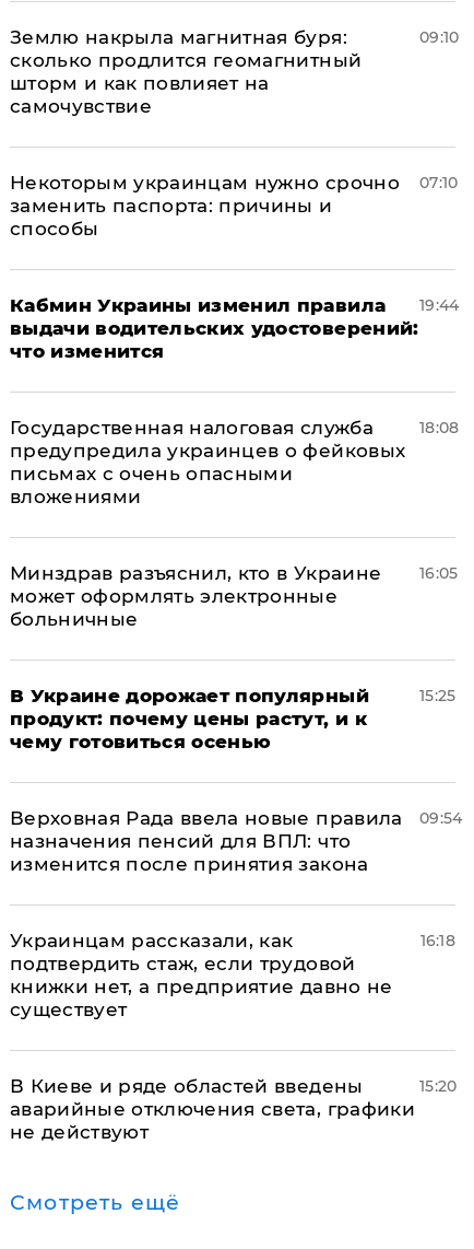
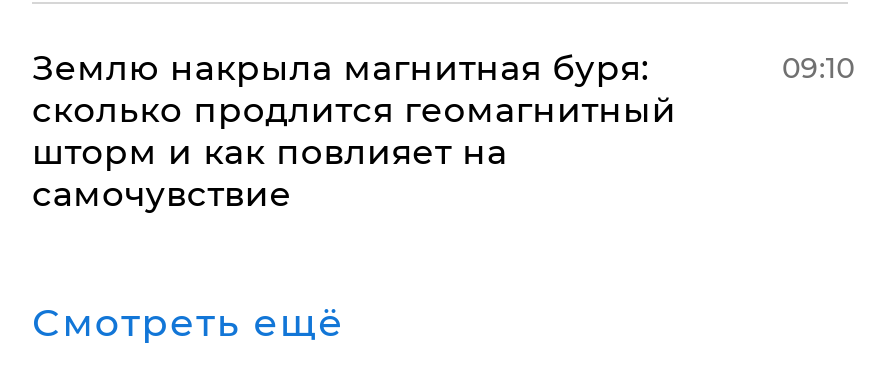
[10,172,400,240] Некоторым украинцам нужно срочно | заменить паспорта: причины и | способы -> none
[419,173,458,193] 07:10 -> none
[10,295,419,362] Кабмин Украины изменил правила | выдачи водительских удостоверений: | что изменится -> none
[419,296,459,315] 19:44 -> none
[10,417,405,508] Государственная налоговая служба | предупредила украинцев о фейковых | письмах с очень опасными | вложениями -> none
[419,418,459,438] 18:08 -> none
[10,563,381,630] Минздрав разъяснил, кто в Украине | может оформлять электронные | больничные -> none
[419,564,458,583] 16:05 -> none
[10,685,369,753] В Украине дорожает популярный | продукт: почему цены растут, и к | чему готовиться осенью -> none
[419,686,456,706] 15:25 -> none
[10,808,403,875] Верховная Рада ввела новые правила | назначения пенсий для ВПЛ: что | изменится после принятия закона -> none
[419,809,462,828] 09:54 -> none
[10,930,393,1021] Украинцам рассказали, как | подтвердить стаж, если трудовой | книжки нет, а предприятие давно не | существует -> none
[420,931,455,951] 16:18 -> none
[10,1076,415,1143] В Киеве и ряде областей введены | аварийные отключения света, графики | не действуют -> none
[419,1077,457,1096] 15:20 -> none

